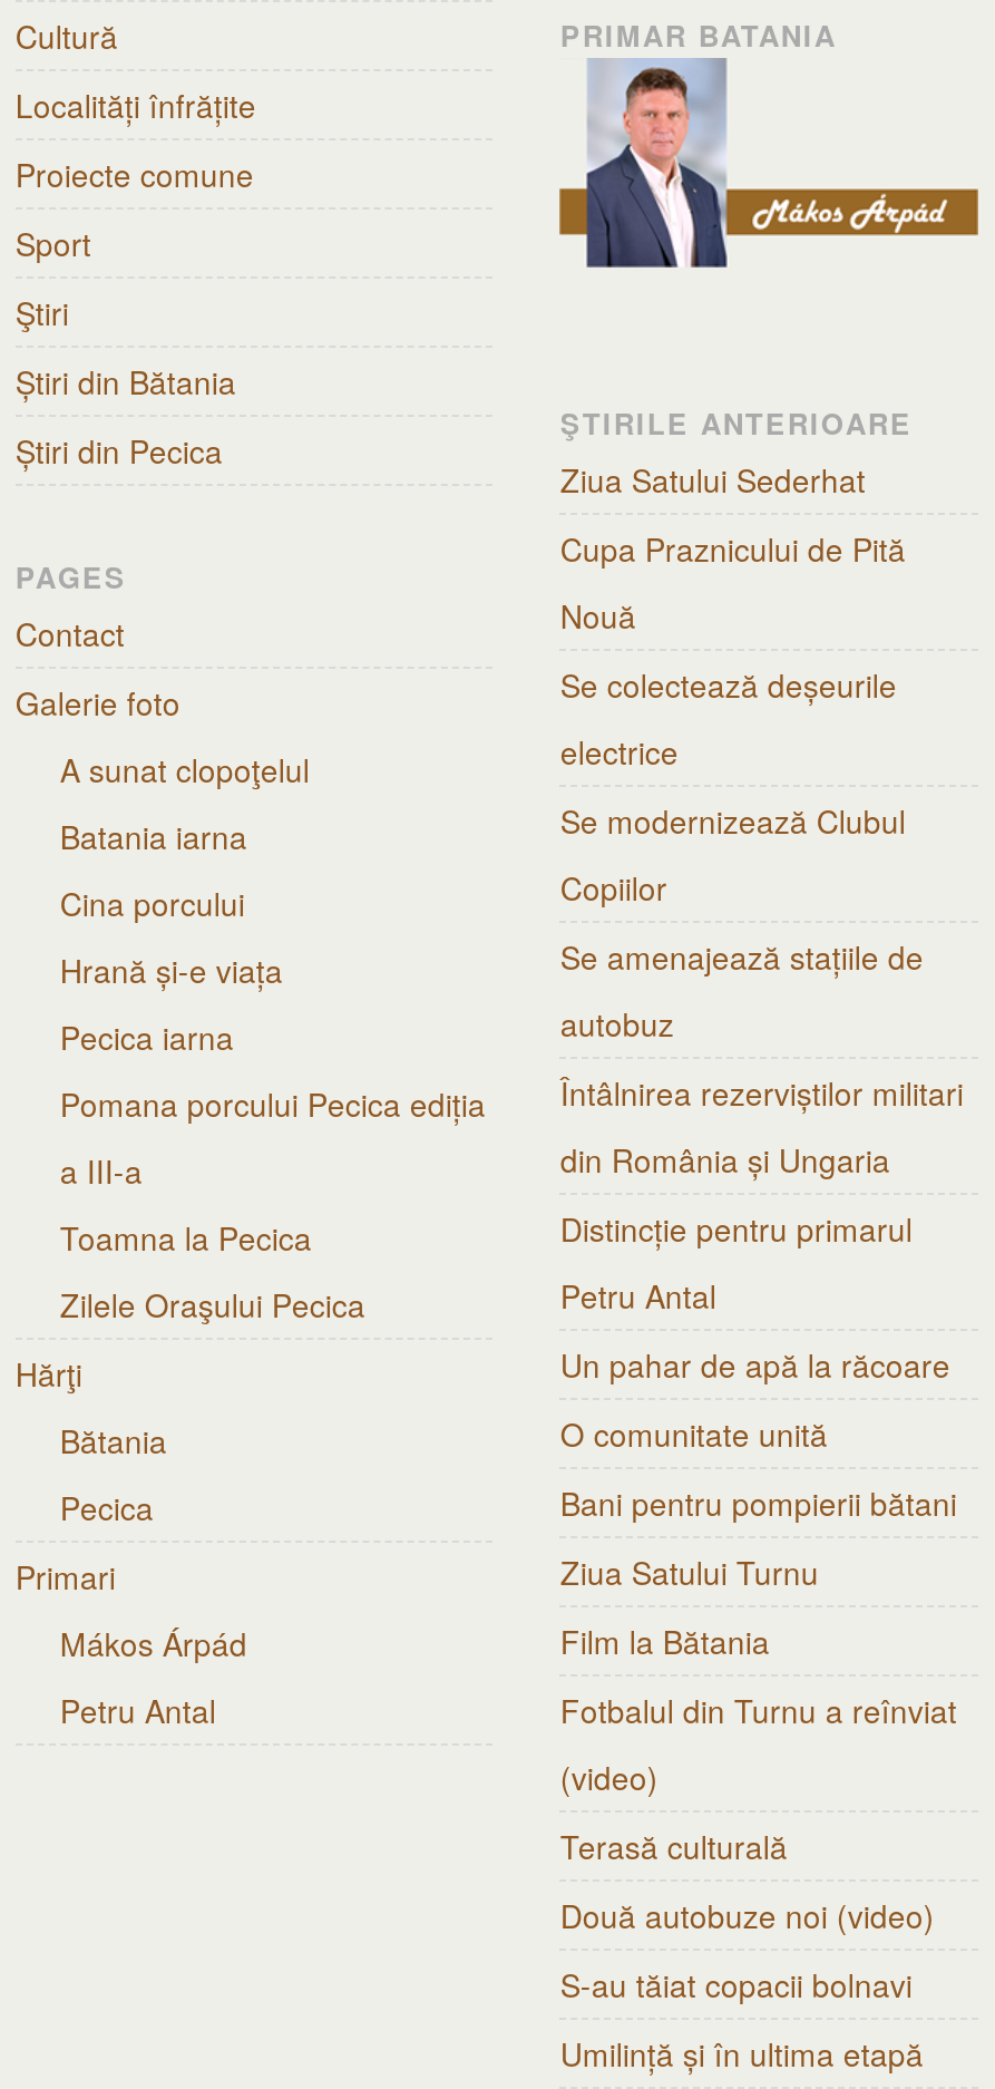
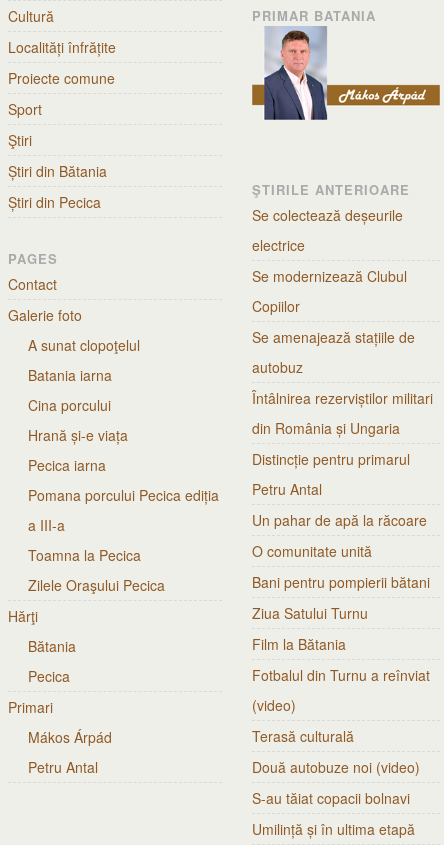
[560,457,905,638] Ziua Satului Sederhat | Cupa Praznicului de Pită | Nouă -> none

